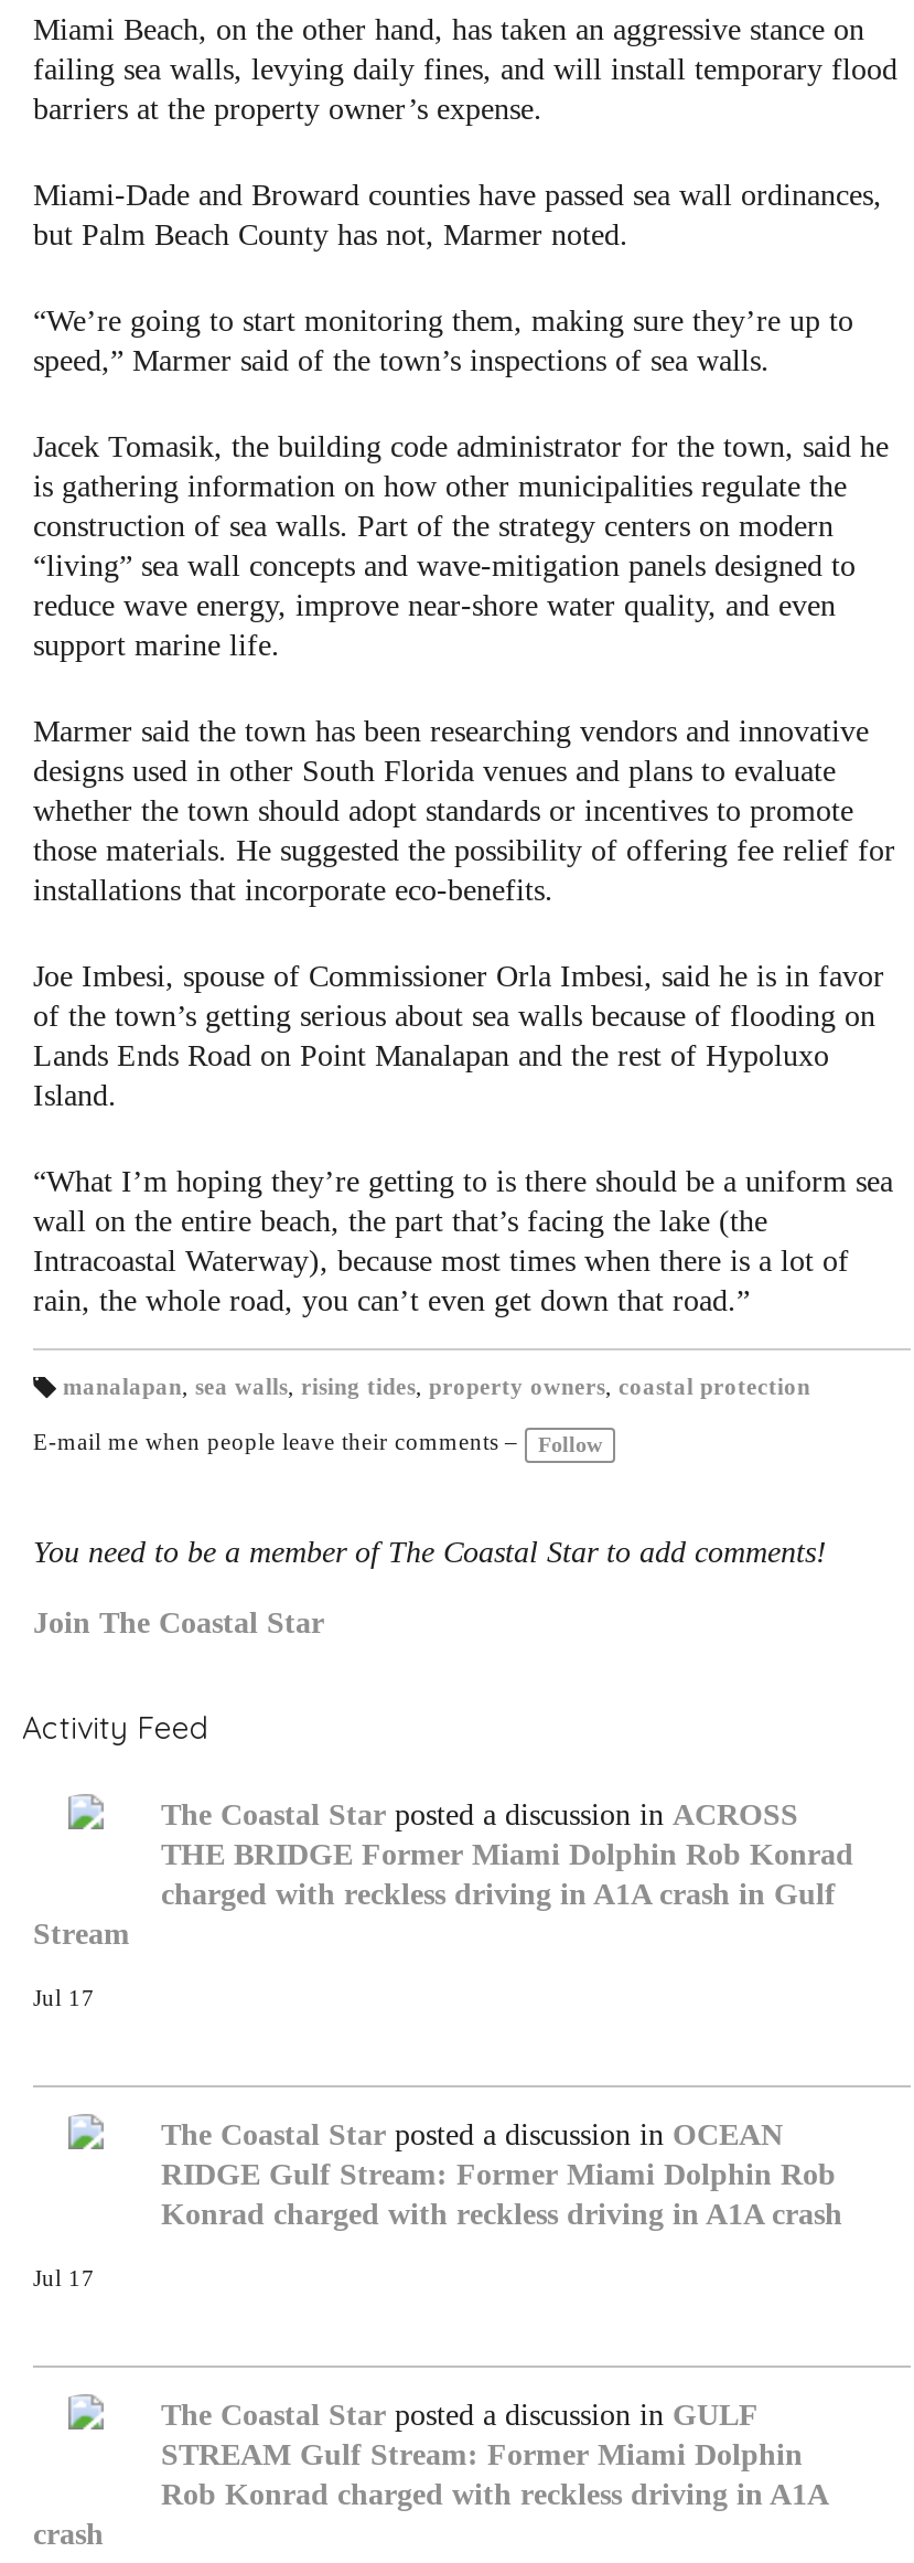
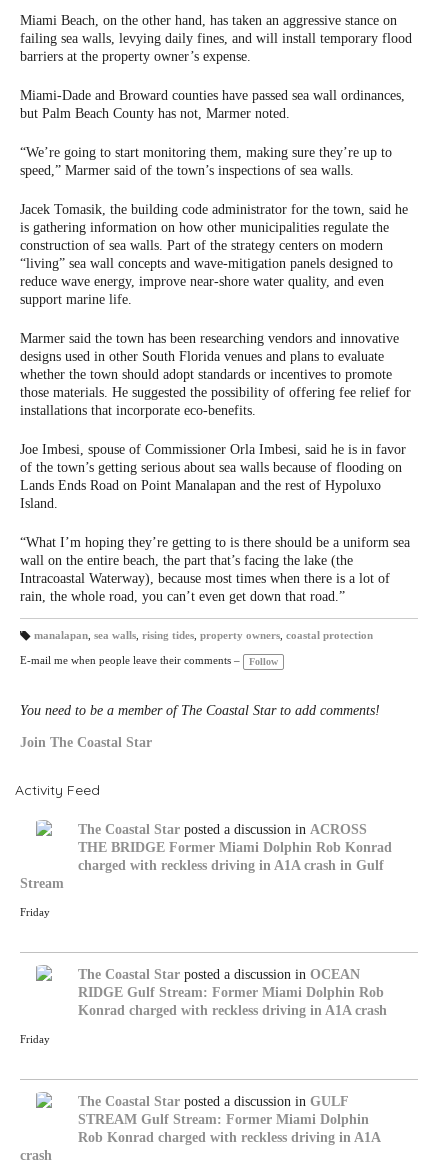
[33,1985,95,2009] Jul 17 -> [20,907,50,918] Friday
[33,2265,95,2290] Jul 17 -> [20,1034,50,1045] Friday

